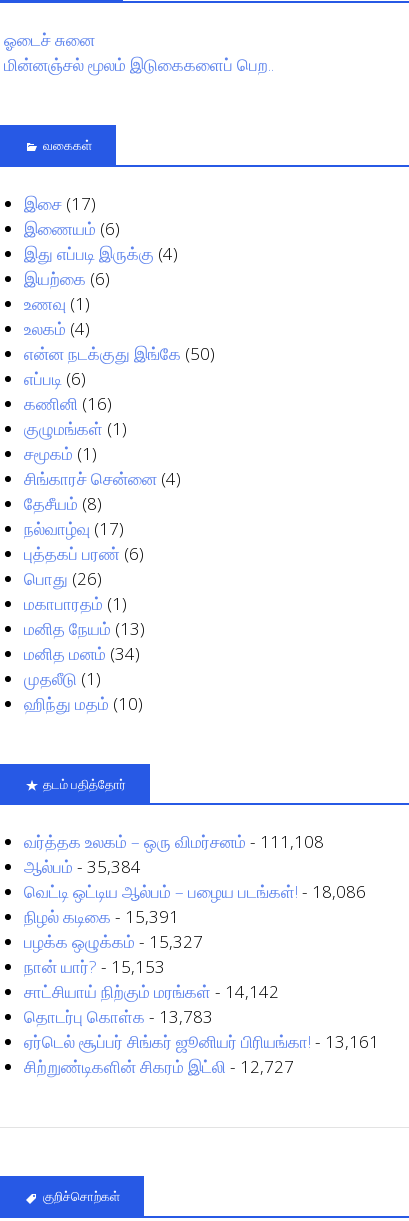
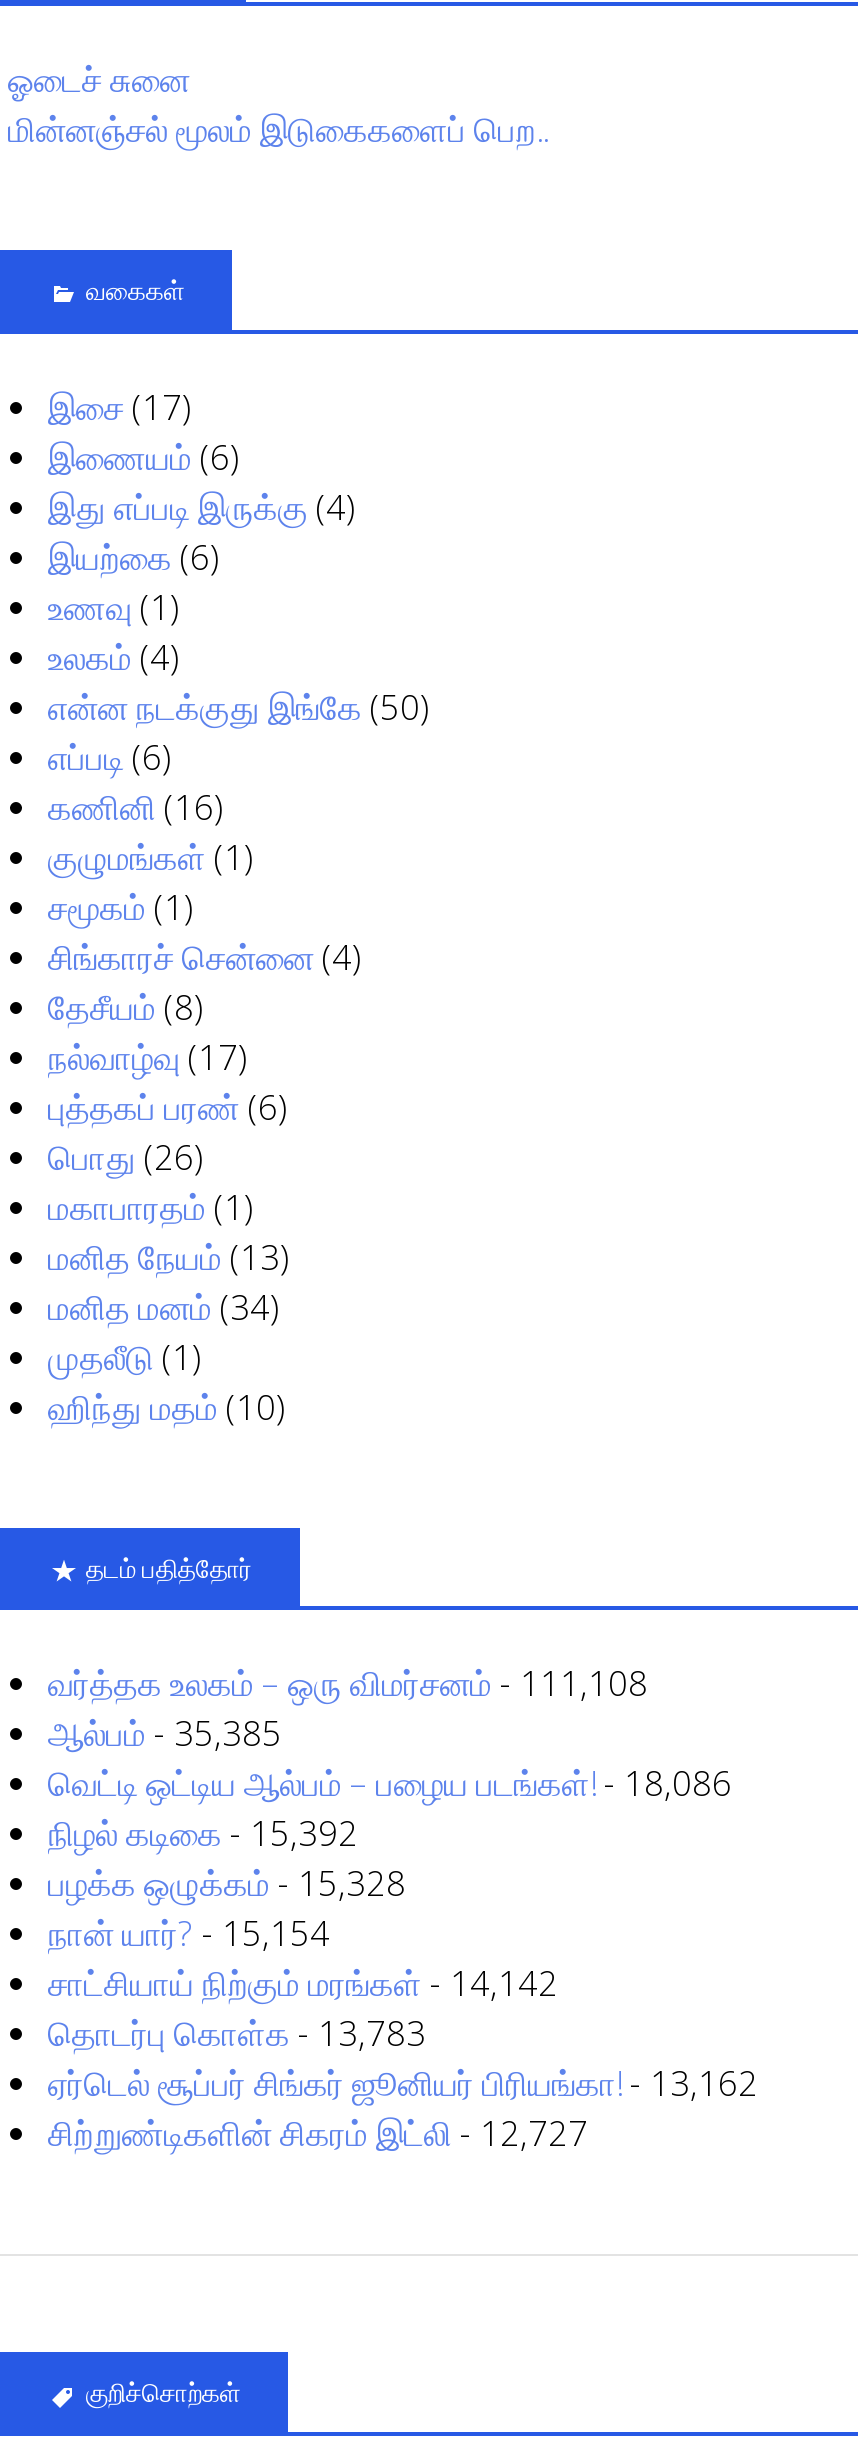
[24,855,141,878] ஆல்பம் - 35,384 -> [48,1710,282,1756] ஆல்பம் - 35,385
[24,905,179,928] நிழல் கடிகை - 15,391 -> [48,1810,358,1856] நிழல் கடிகை - 15,392
[24,930,203,953] பழக்க ஒழுக்கம் - 15,327 -> [48,1860,406,1906] பழக்க ஒழுக்கம் - 15,328
[24,955,165,978] நான் யார்? - 15,153 -> [48,1910,330,1956] நான் யார்? - 15,154
[24,1030,379,1053] ஏர்டெல் சூப்பர் சிங்கர் ஜூனியர் பிரியங்கா! - 13,161 -> [48,2060,758,2106] ஏர்டெல் சூப்பர் சிங்கர் ஜூனியர் பிரியங்கா! - 13,162

